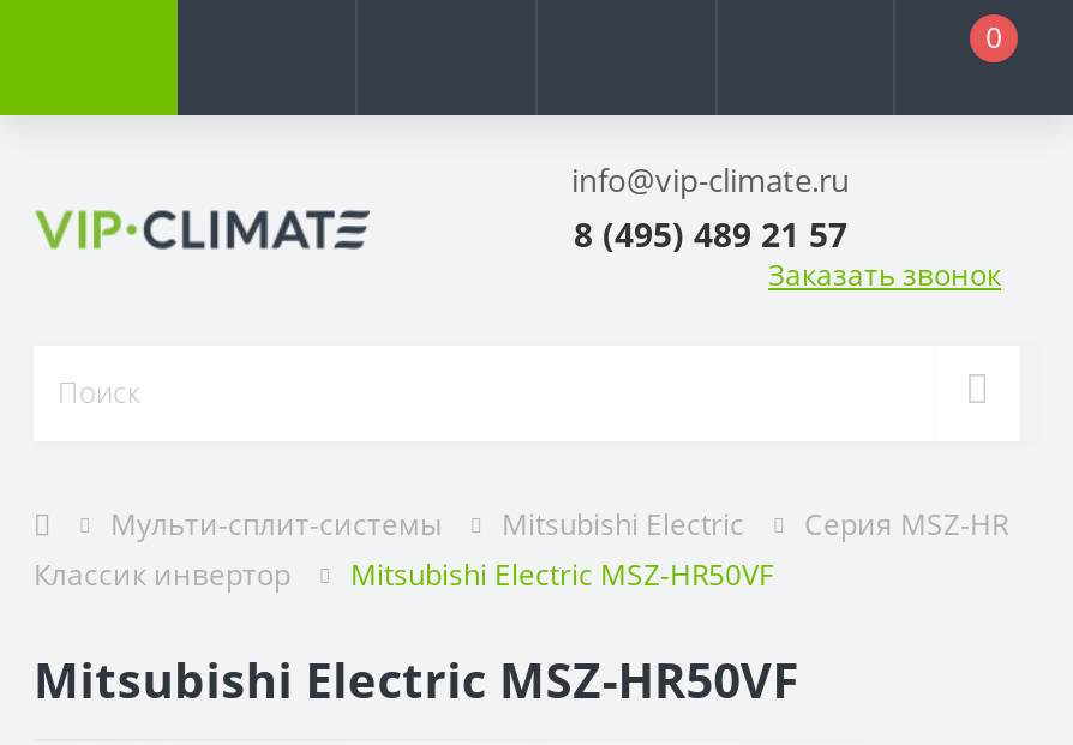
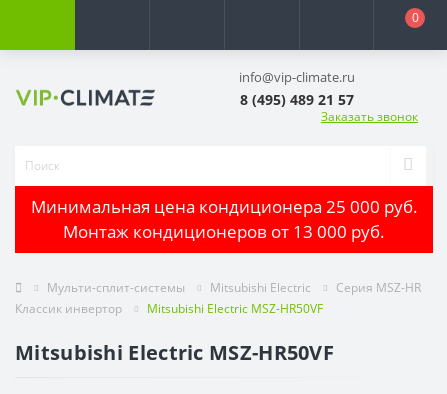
none -> [30,195,417,243] Минимальная цена кондиционера 25 000 руб. | Монтаж кондиционеров от 13 000 руб.

